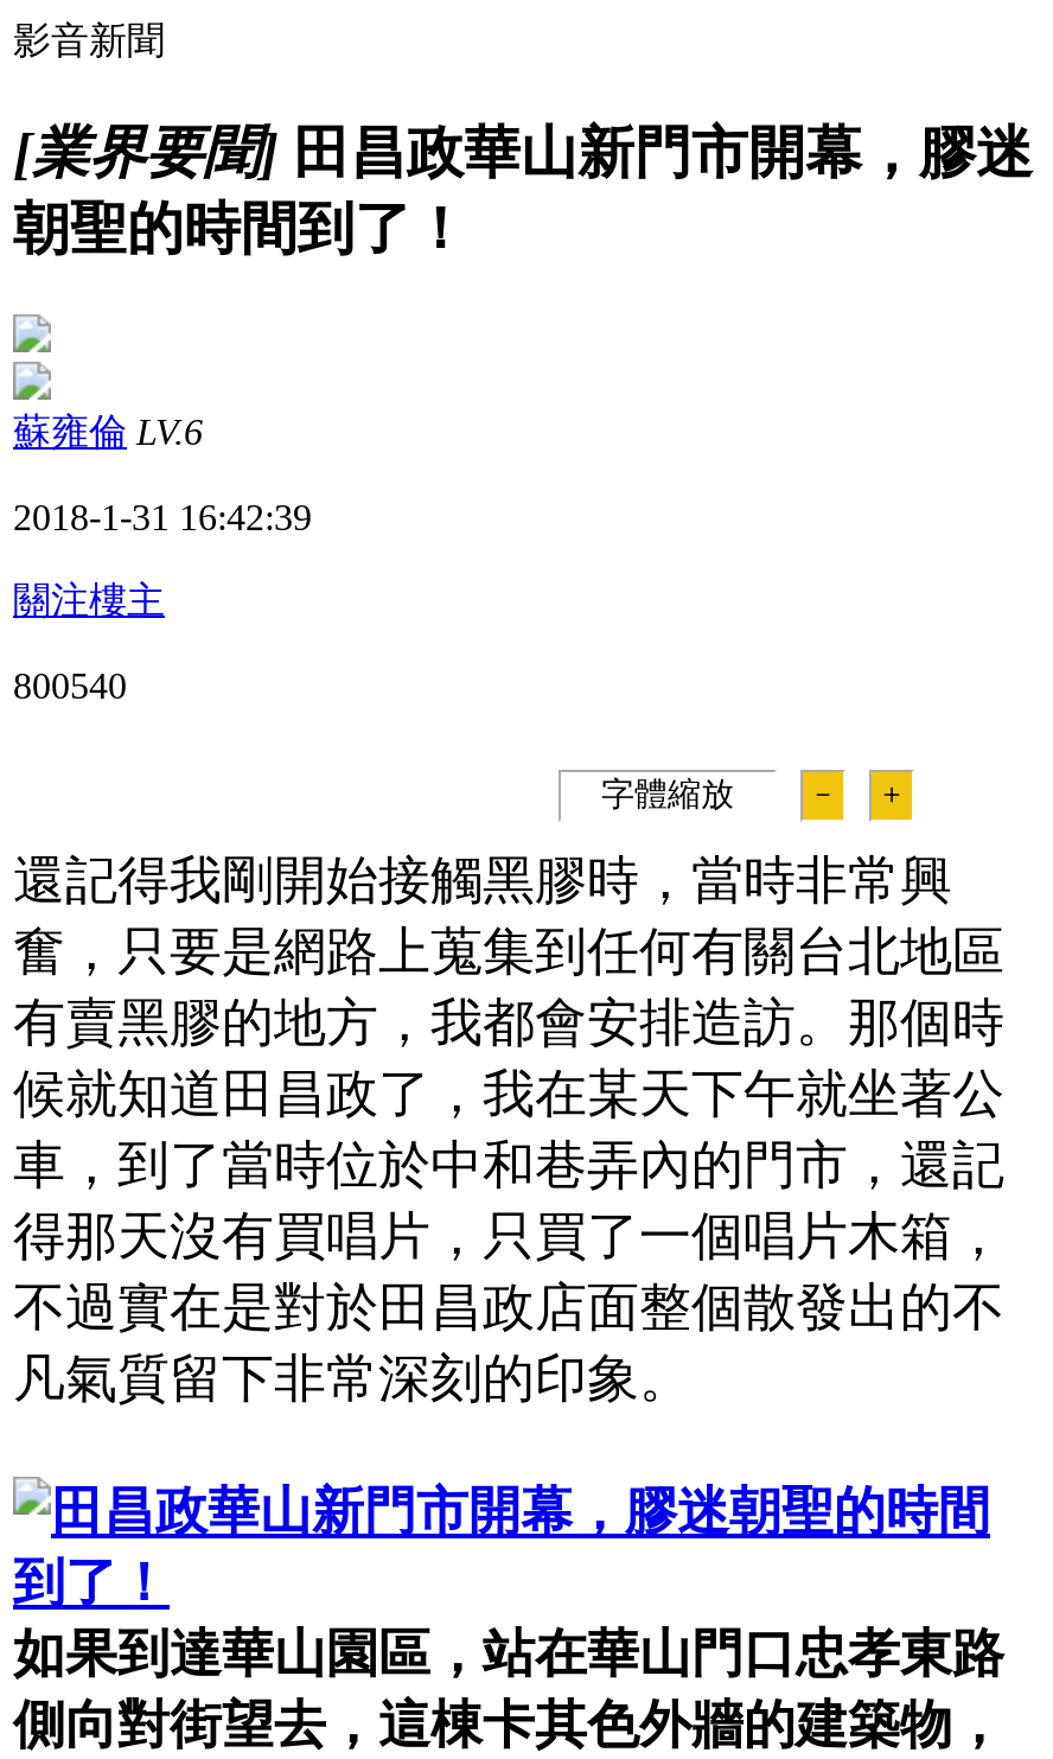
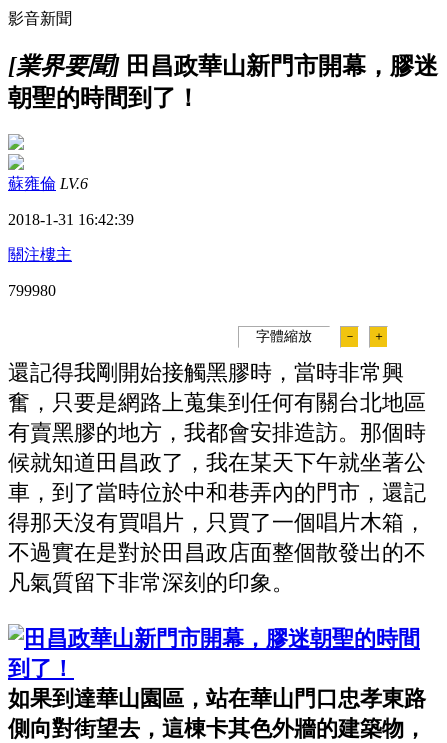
[13,665,127,705] 800540 -> [8,282,56,299] 799980

